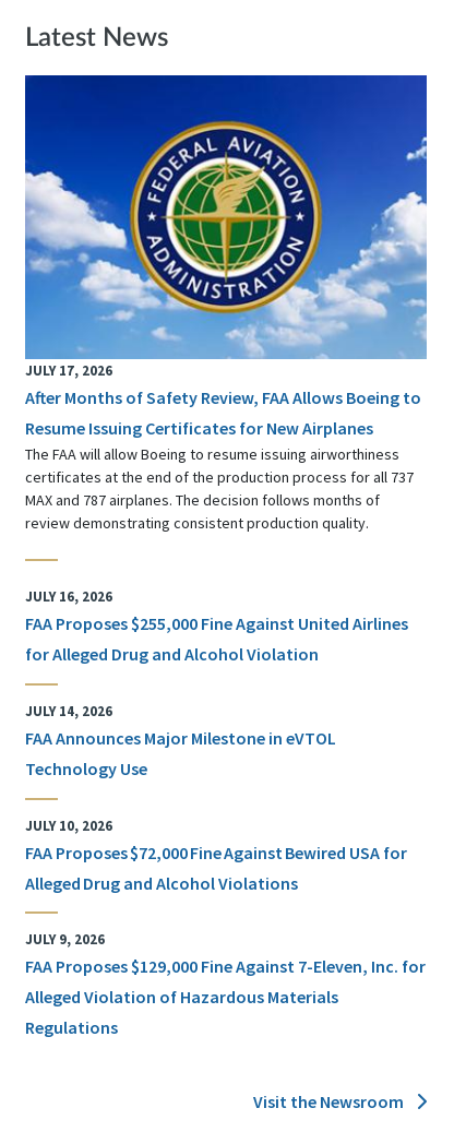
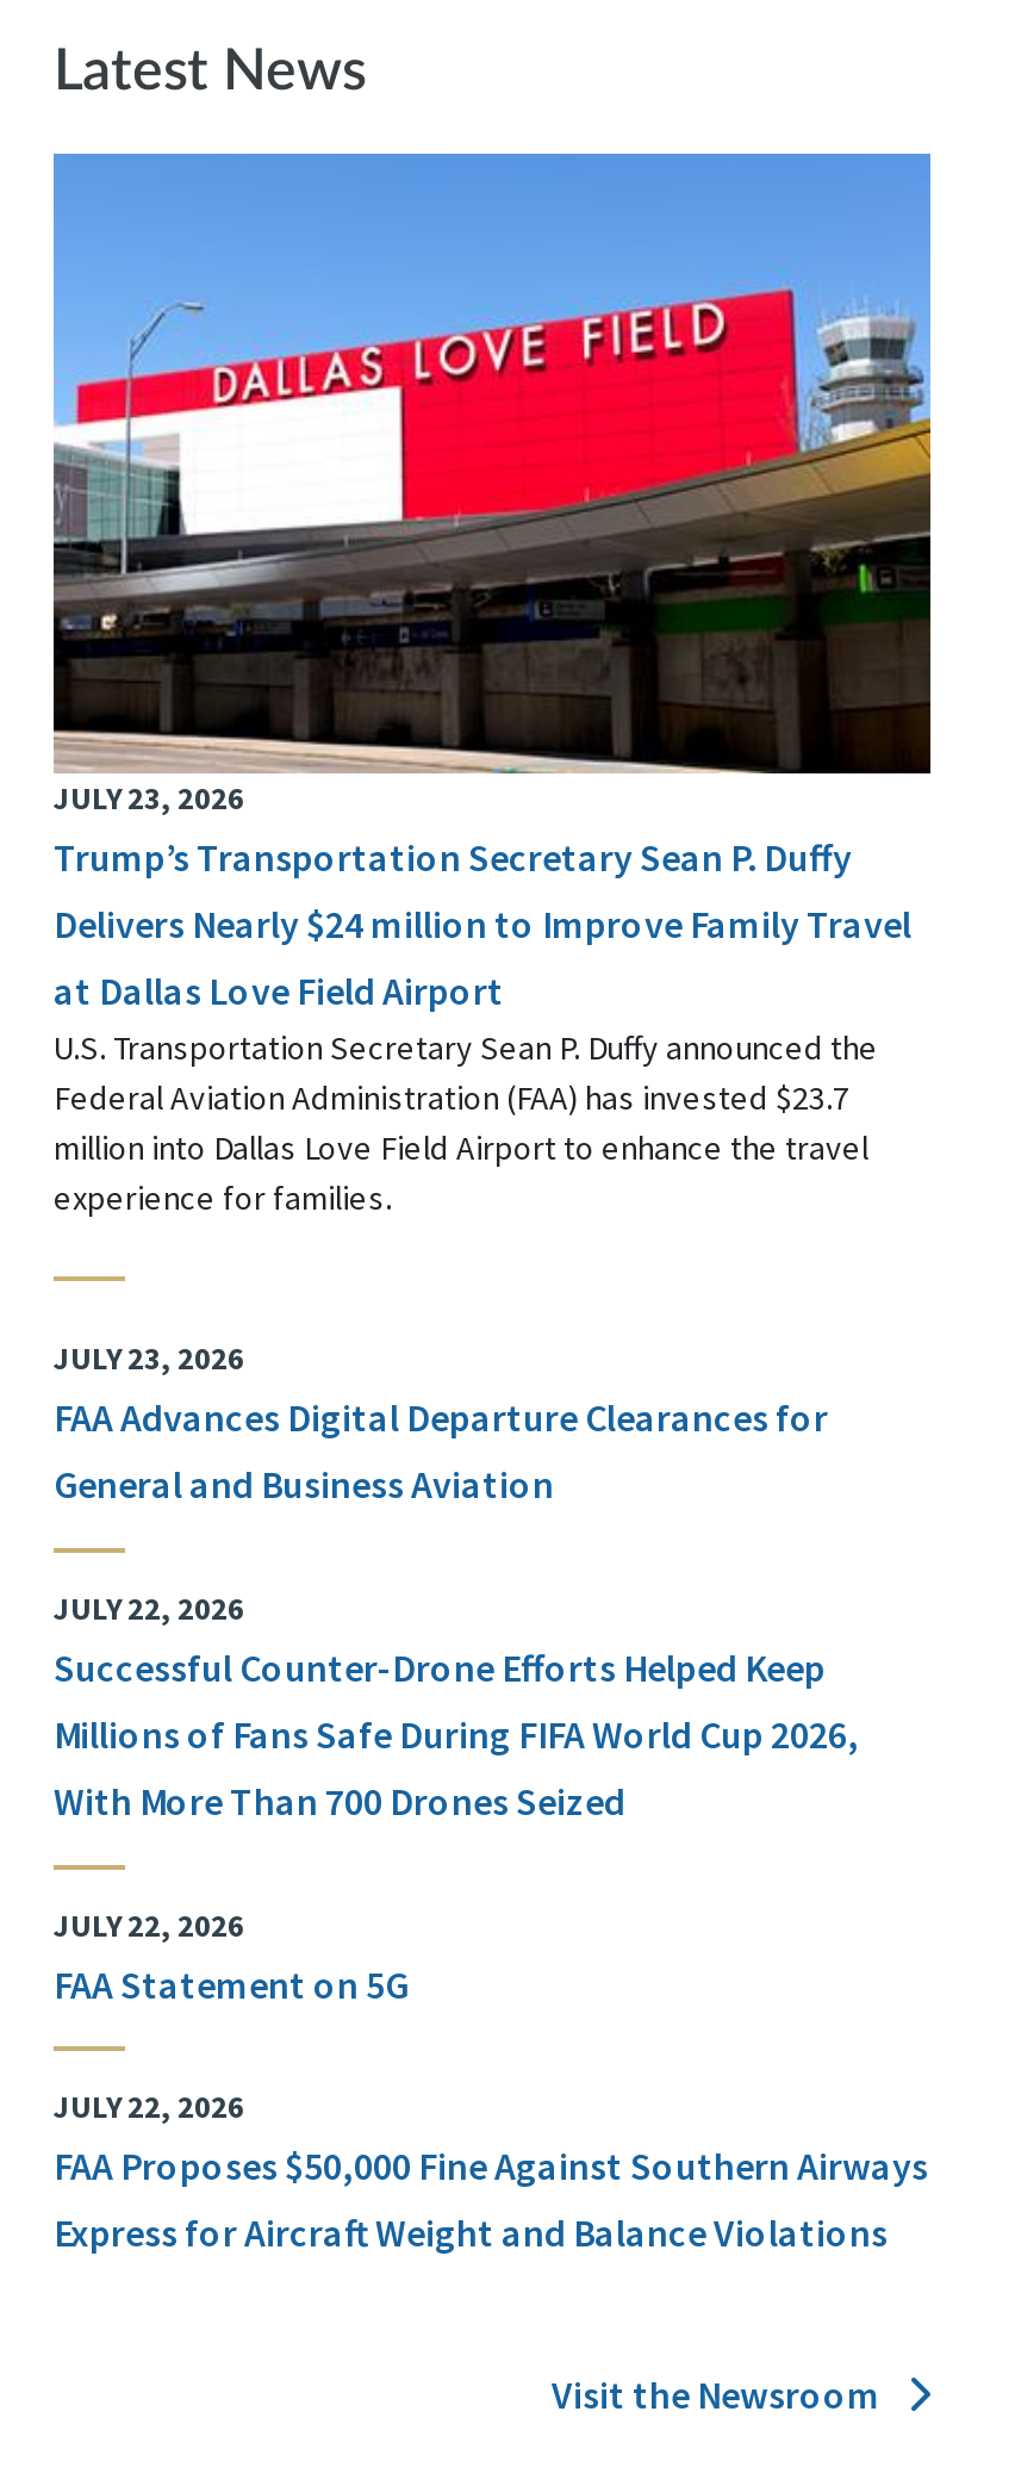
[24,74,428,532] [image] | JULY 17, 2026 | After Months of Safety Review, FAA Allows Boeing to | Resume Issuing Certificates for New Airplanes | The FAA will allow Boeing to resume issuing airworthiness | certificates at the end of the production process for all 737 | MAX and 787 airplanes. The decision follows months of | review demonstrating consistent production quality. -> [51,151,933,1218] [image] | JULY 23, 2026 | Trump’s Transportation Secretary Sean P. Duffy | Delivers Nearly $24 million to Improve Family Travel | at Dallas Love Field Airport | U.S. Transportation Secretary Sean P. Duffy announced the | Federal Aviation Administration (FAA) has invested $23.7 | million into Dallas Love Field Airport to enhance the travel | experience for families.
[25,588,408,665] JULY 16, 2026 | FAA Proposes $255,000 Fine Against United Airlines | for Alleged Drug and Alcohol Violation -> [54,1339,828,1509] JULY 23, 2026 | FAA Advances Digital Departure Clearances for | General and Business Aviation
[25,702,336,779] JULY 14, 2026 | FAA Announces Major Milestone in eVTOL | Technology Use -> [54,1589,859,1825] JULY 22, 2026 | Successful Counter-Drone Efforts Helped Keep | Millions of Fans Safe During FIFA World Cup 2026, | With More Than 700 Drones Seized
[25,816,407,894] JULY 10, 2026 | FAA Proposes $72,000 Fine Against Bewired USA for | Alleged Drug and Alcohol Violations -> [54,1905,409,2007] JULY 22, 2026 | FAA Statement on 5G
[25,930,426,1038] JULY 9, 2026 | FAA Proposes $129,000 Fine Against 7-Eleven, Inc. for | Alleged Violation of Hazardous Materials | Regulations -> [54,2087,928,2256] JULY 22, 2026 | FAA Proposes $50,000 Fine Against Southern Airways | Express for Aircraft Weight and Balance Violations

